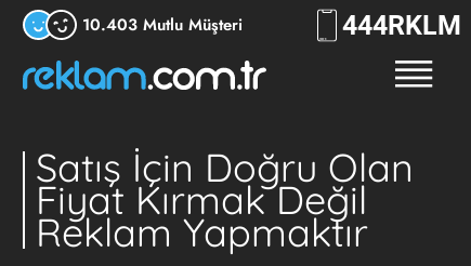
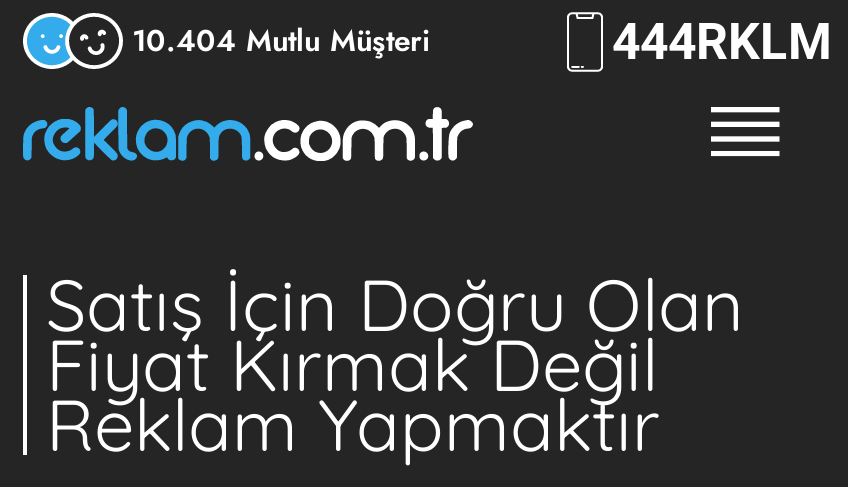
[82,12,242,36] 10.403 Mutlu Müşteri -> [132,18,430,62] 10.404 Mutlu Müşteri

